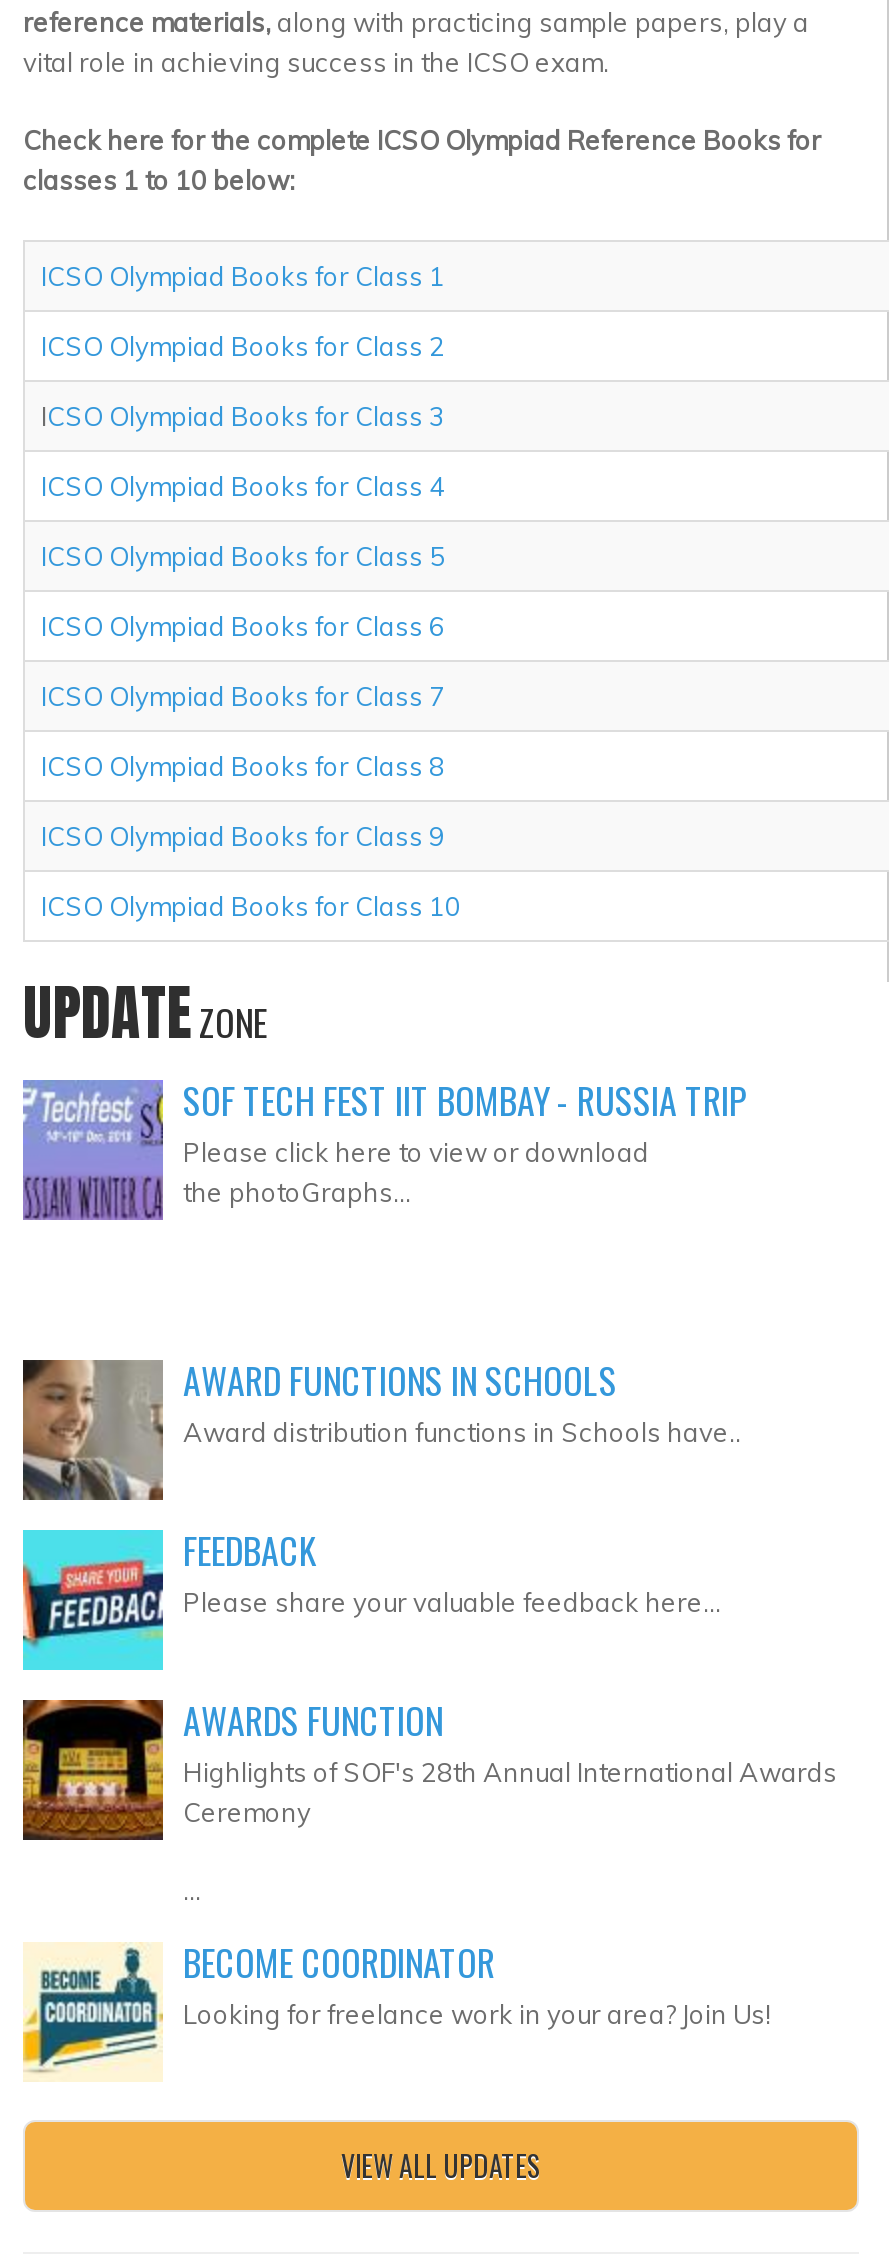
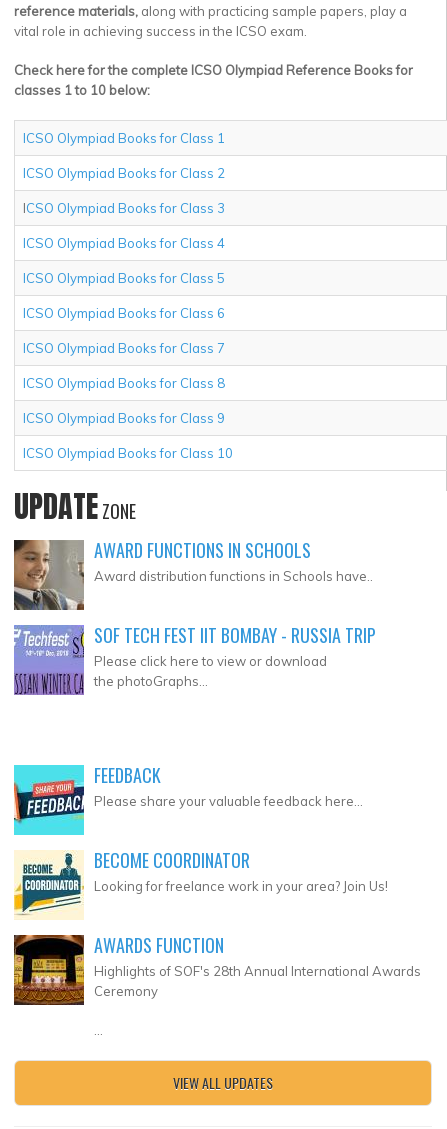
moved [19,1073,747,1207] -> [12,621,376,688]: [image] | SOF TECH FEST IIT BOMBAY - RUSSIA TRIP | Please click here to view or download | the photoGraphs...
moved [21,1353,741,1502] -> [13,536,373,611]: [image] | AWARD FUNCTIONS IN SCHOOLS | Award distribution functions in Schools have..
moved [19,1693,837,1842] -> [12,931,421,1006]: [image] | AWARDS FUNCTION | Highlights of SOF's 28th Annual International Awards | Ceremony
moved [21,1935,771,2080] -> [13,846,388,920]: [image] | BECOME COORDINATOR | Looking for freelance work in your area? Join Us!

